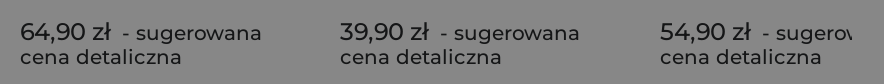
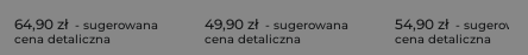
[340,17,580,47] 39,90 zł - sugerowana -> [205,15,348,33] 49,90 zł - sugerowana

